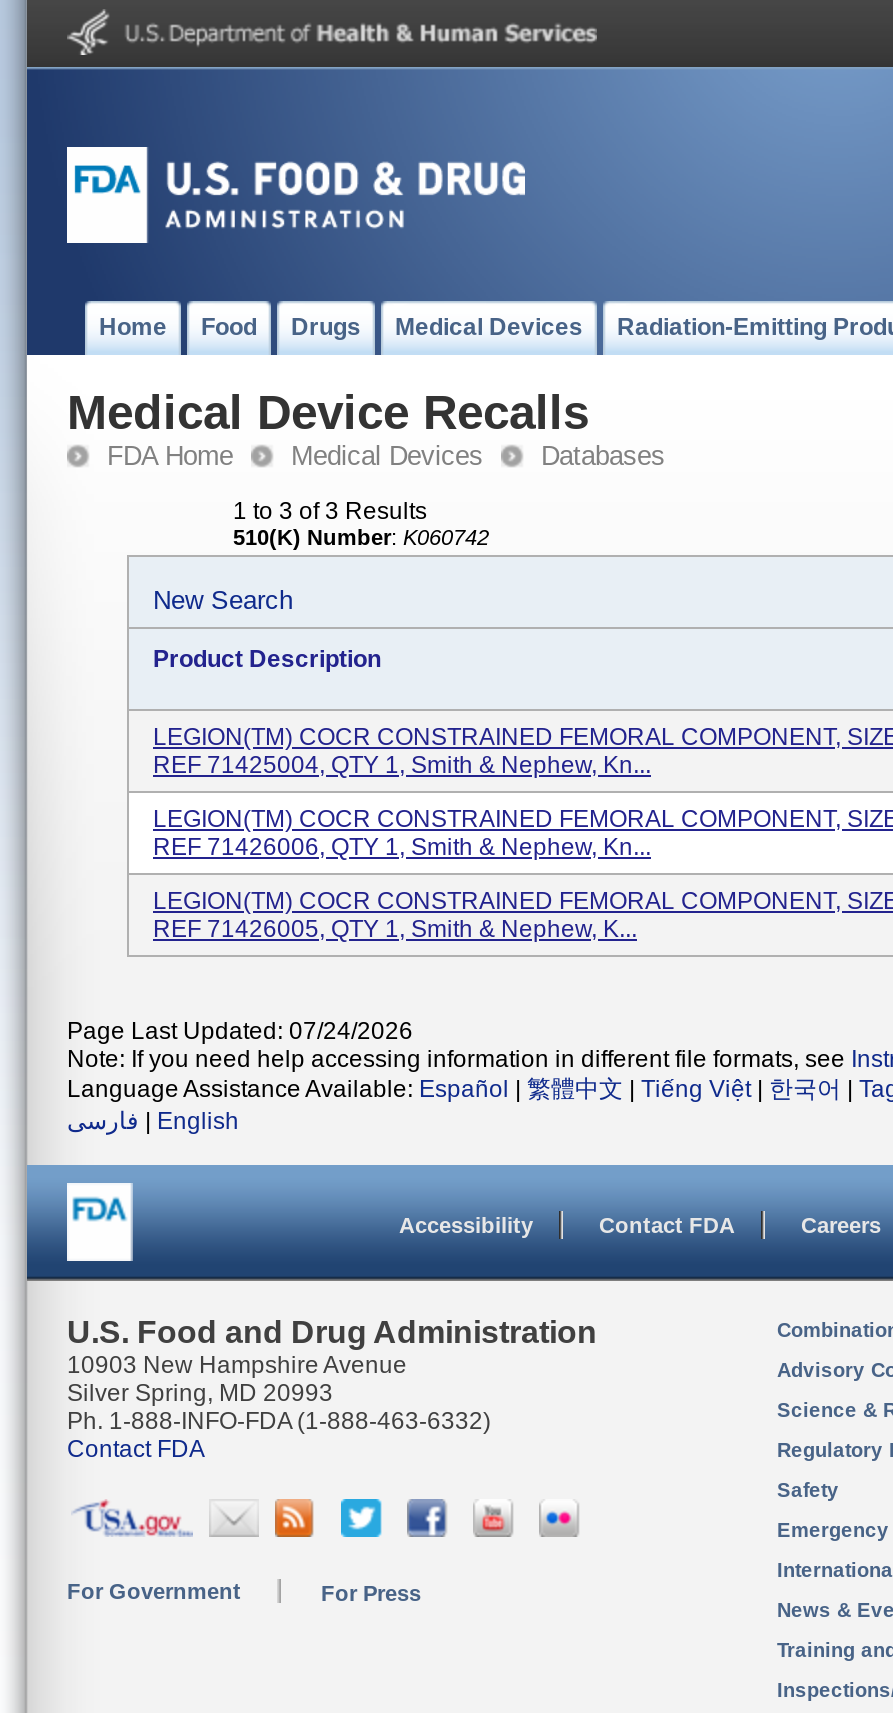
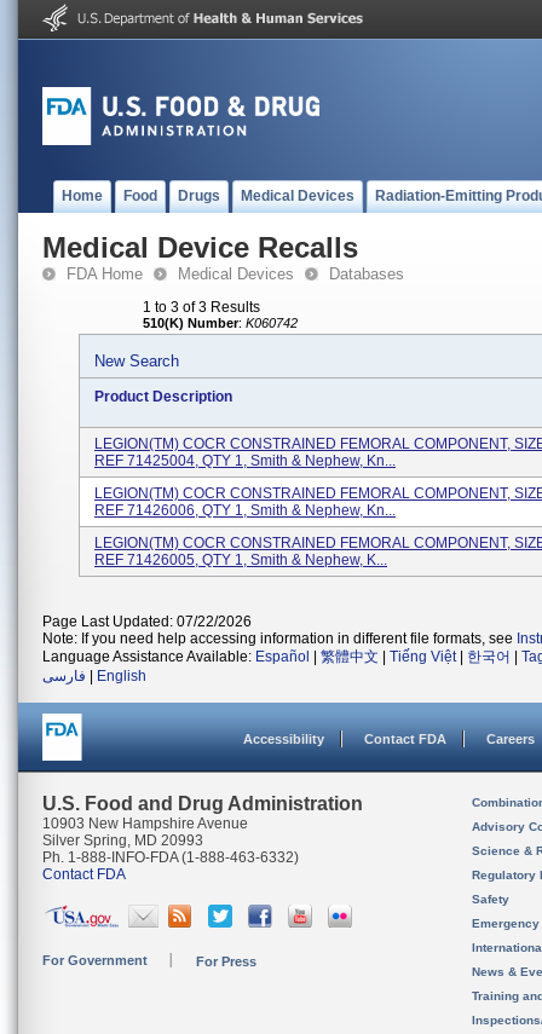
[67,1017,413,1045] Page Last Updated: 07/24/2026 -> [42,613,252,630] Page Last Updated: 07/22/2026

